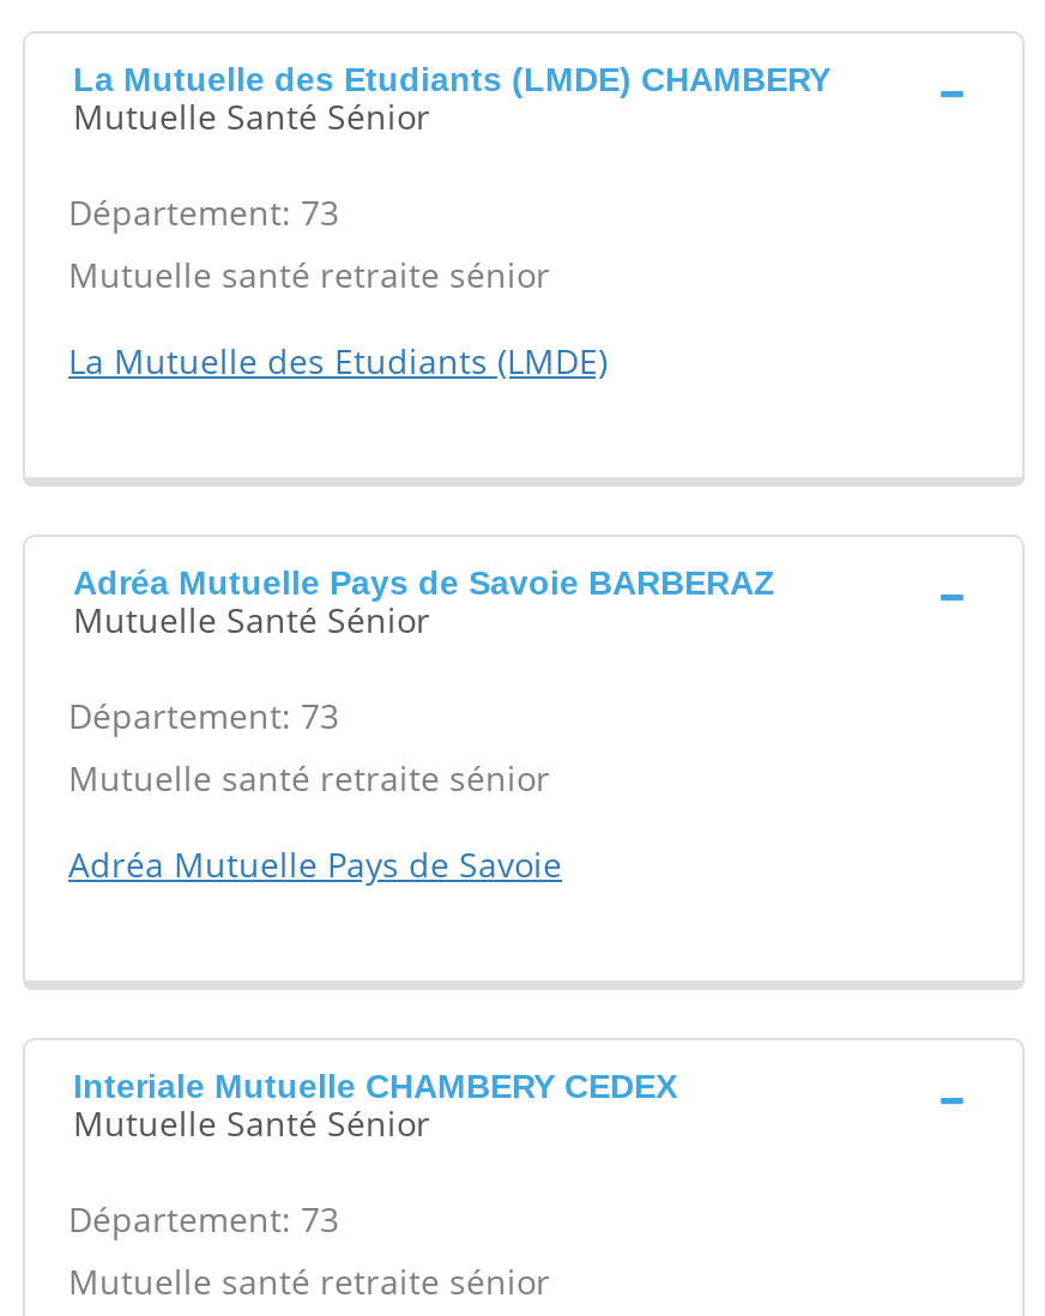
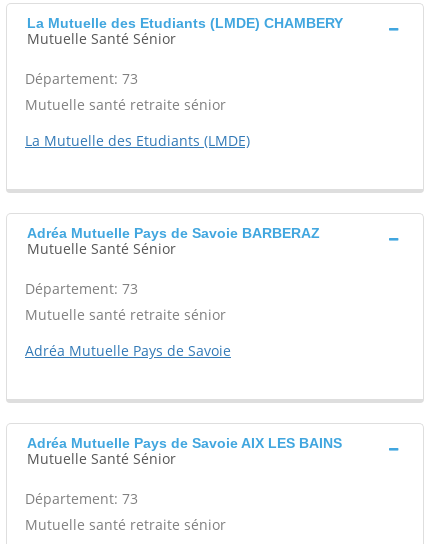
[73,1067,677,1105] Interiale Mutuelle CHAMBERY CEDEX -> [27,435,342,451] Adréa Mutuelle Pays de Savoie AIX LES BAINS

